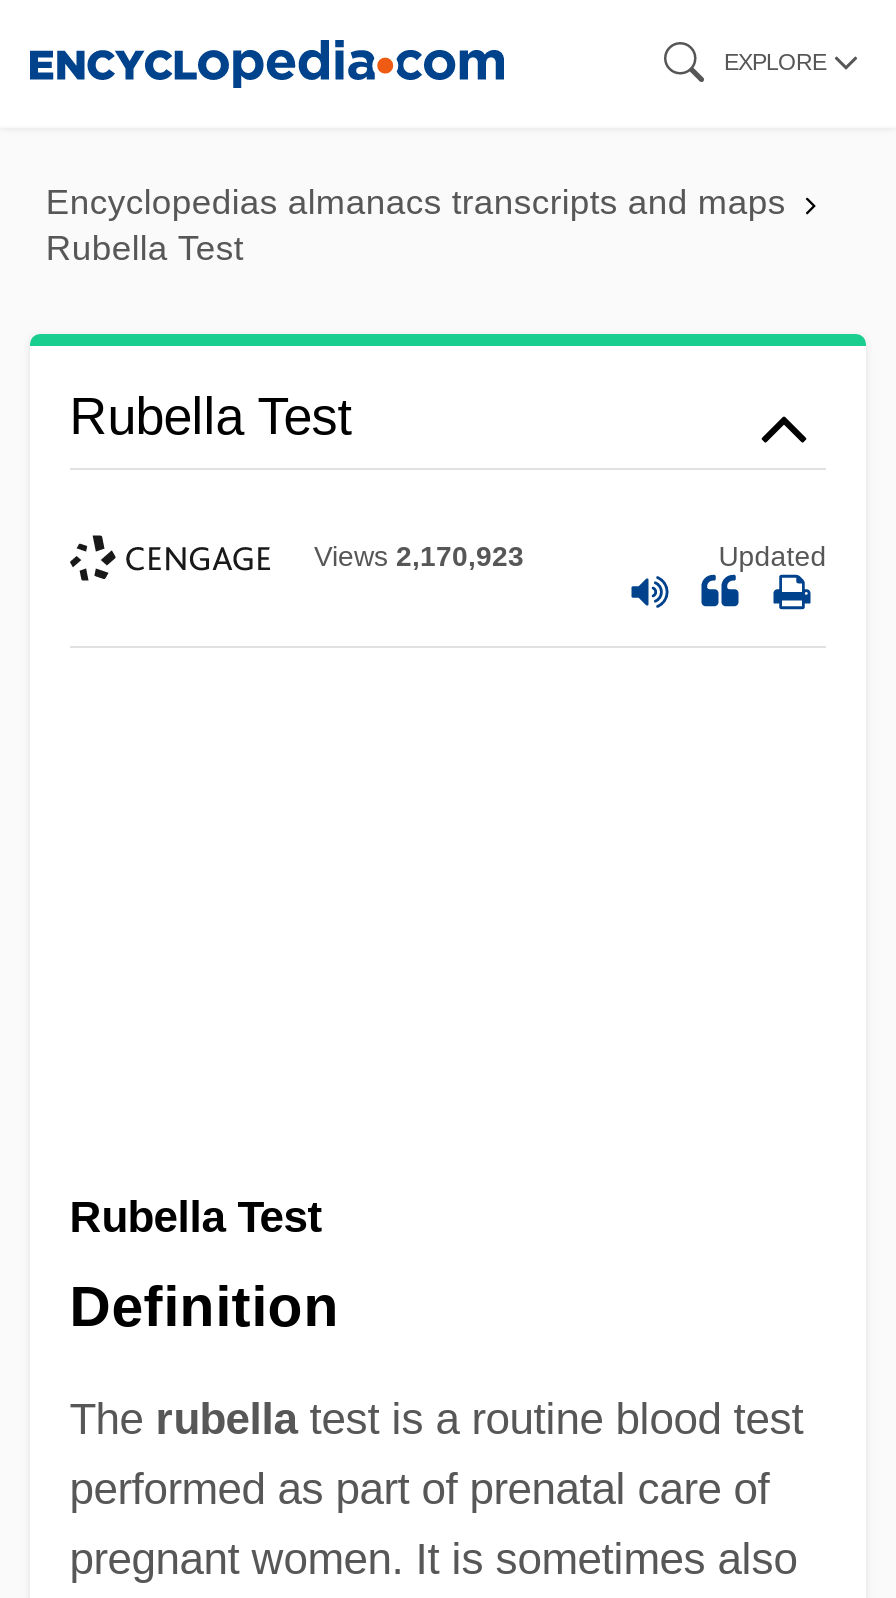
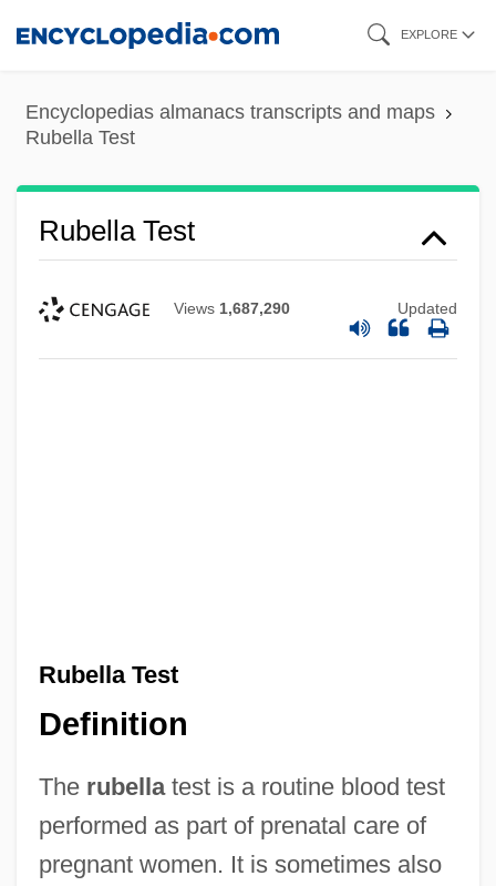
[314,541,524,573] Views 2,170,923 -> [174,300,290,318] Views 1,687,290

